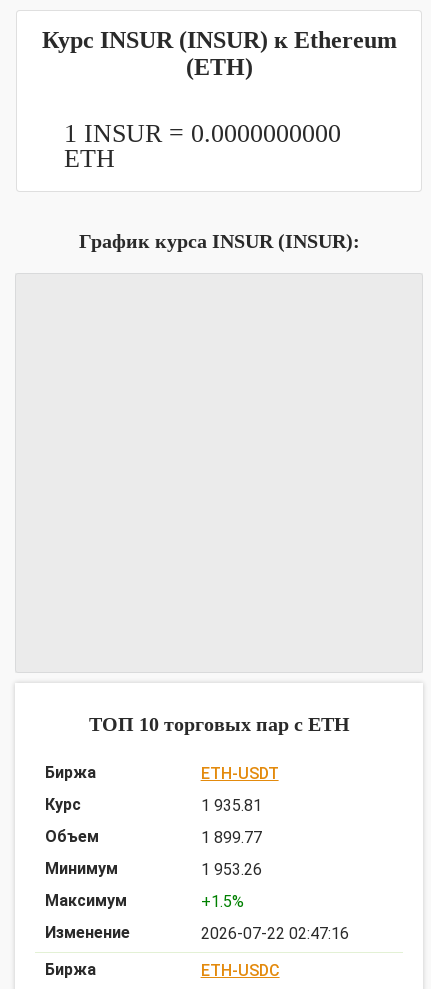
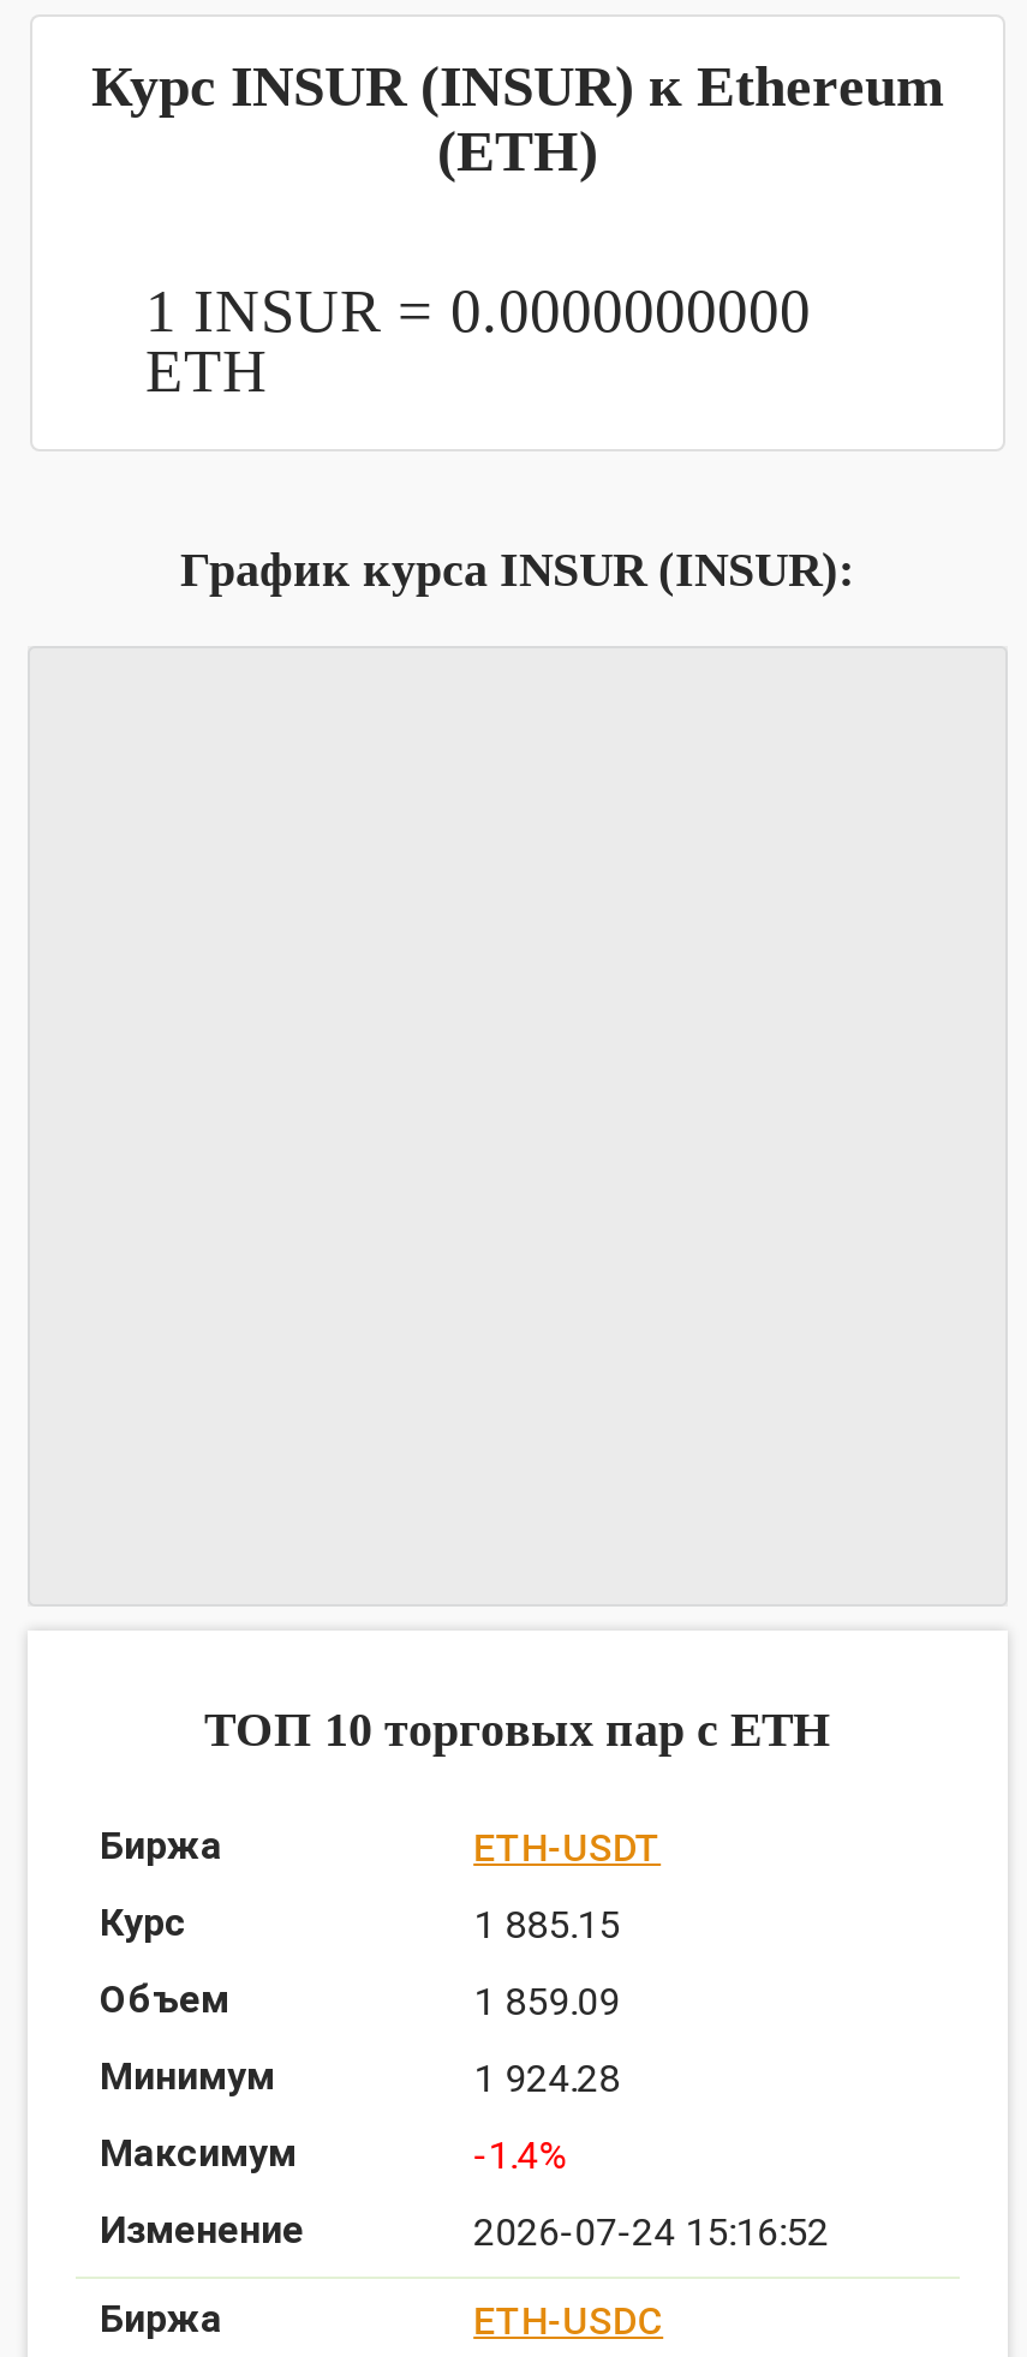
[201,796,262,815] 1 935.81 -> [474,1902,620,1948] 1 885.15
[201,828,262,847] 1 899.77 -> [474,1979,620,2024] 1 859.09
[201,860,262,879] 1 953.26 -> [474,2056,620,2101] 1 924.28
[201,892,244,911] +1.5% -> [474,2132,567,2178] -1.4%
[201,924,349,943] 2026-07-22 02:47:16 -> [474,2209,829,2255] 2026-07-24 15:16:52

